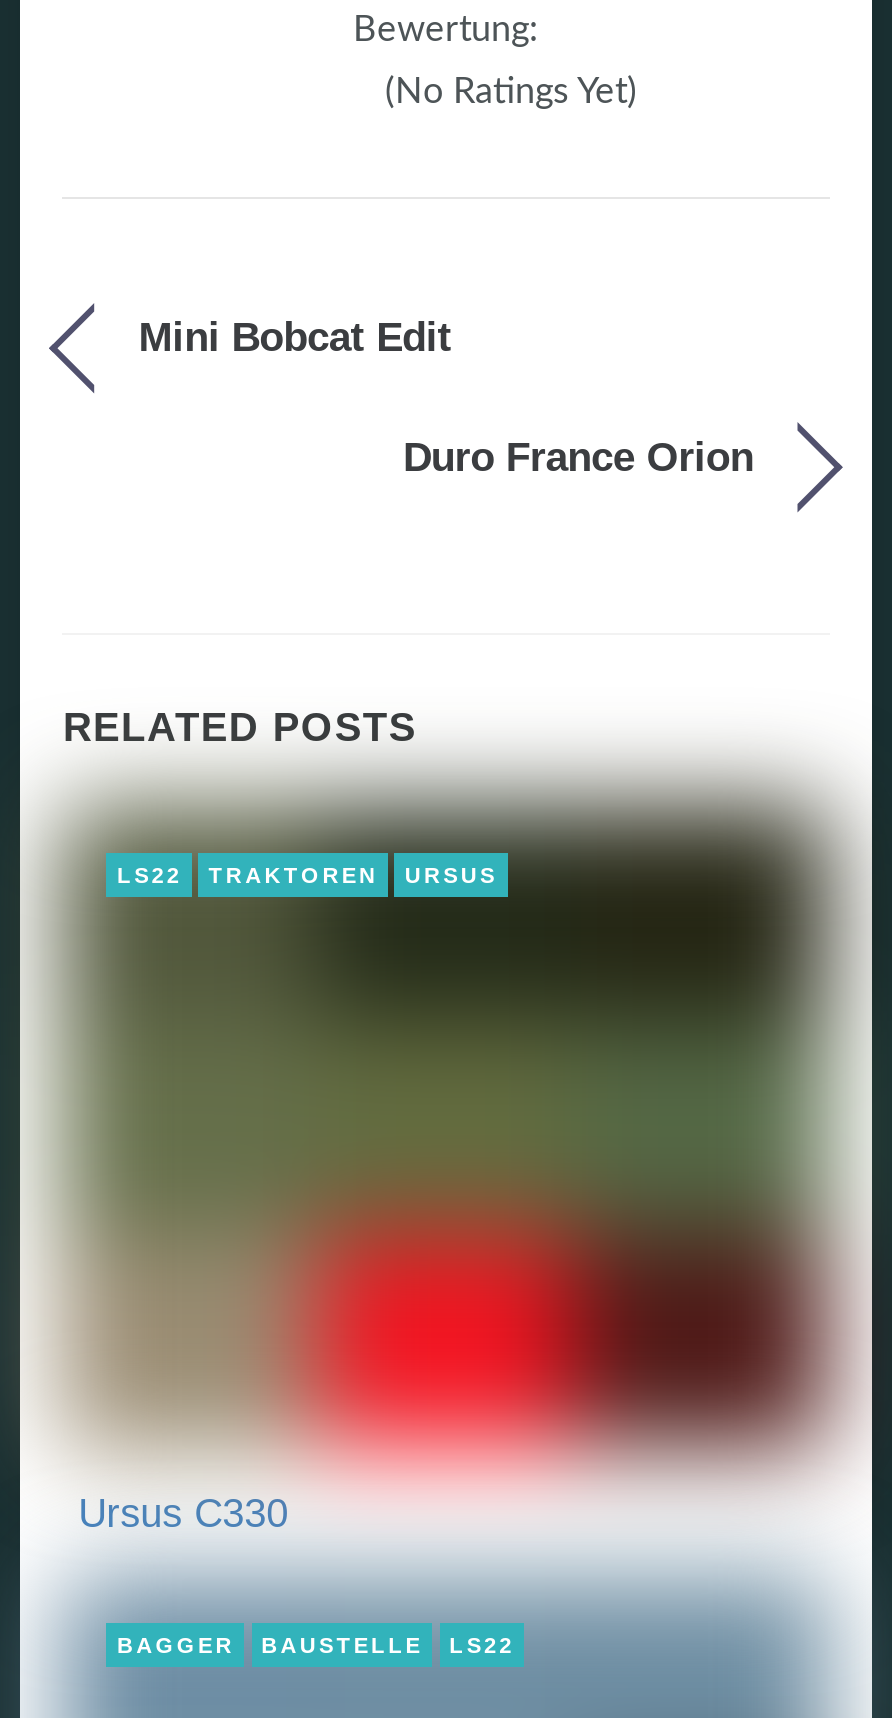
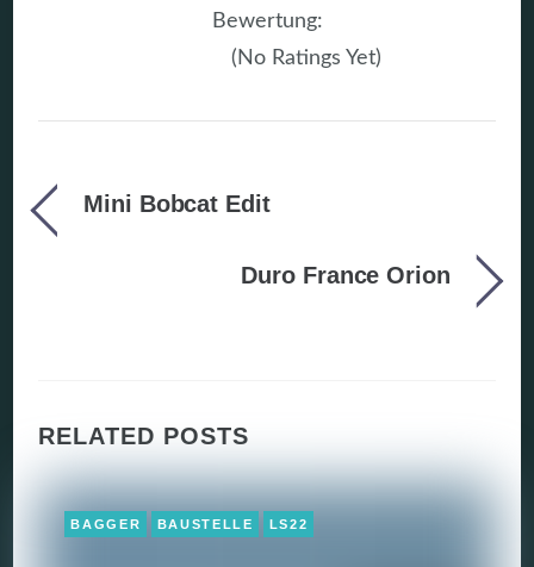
[32,767,866,1505] [image] | LS22 | TRAKTOREN | URSUS -> none
[78,1490,288,1534] Ursus C330 -> none

